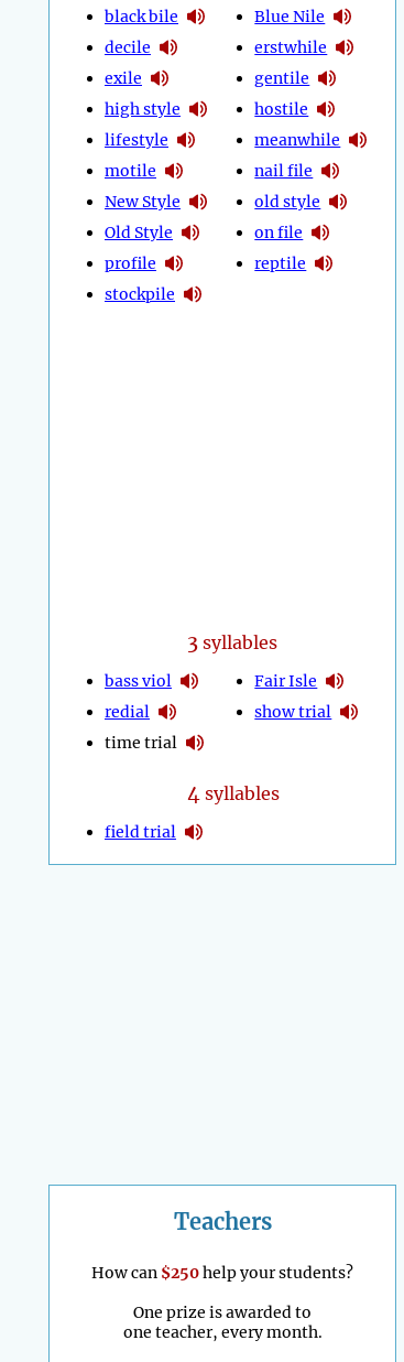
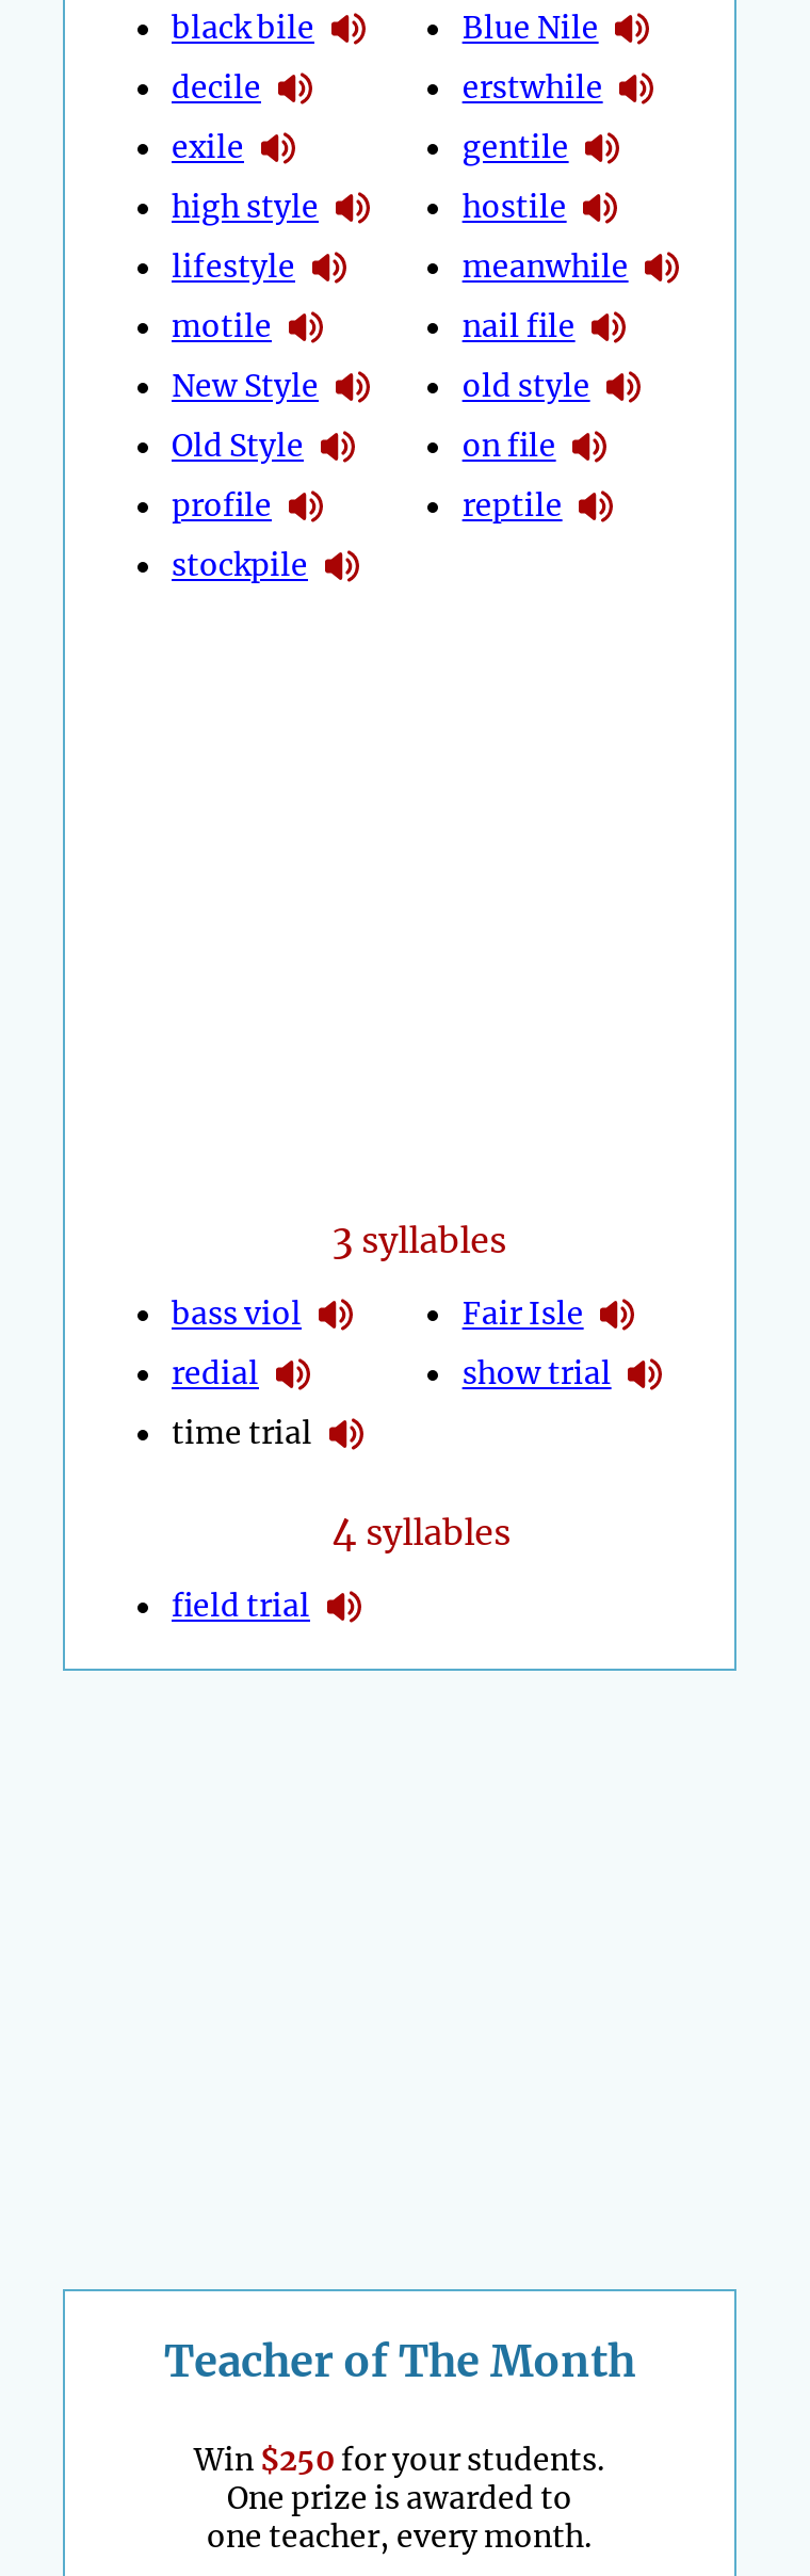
[173,1208,271,1236] Teachers -> [164,2335,635,2388] Teacher of The Month
[91,1263,353,1283] How can $250 help your students? -> [194,2441,605,2480] Win $250 for your students.

